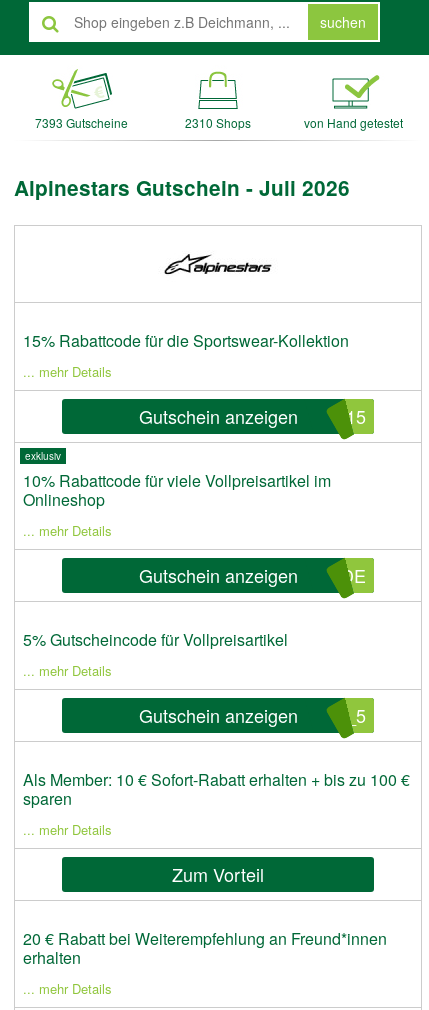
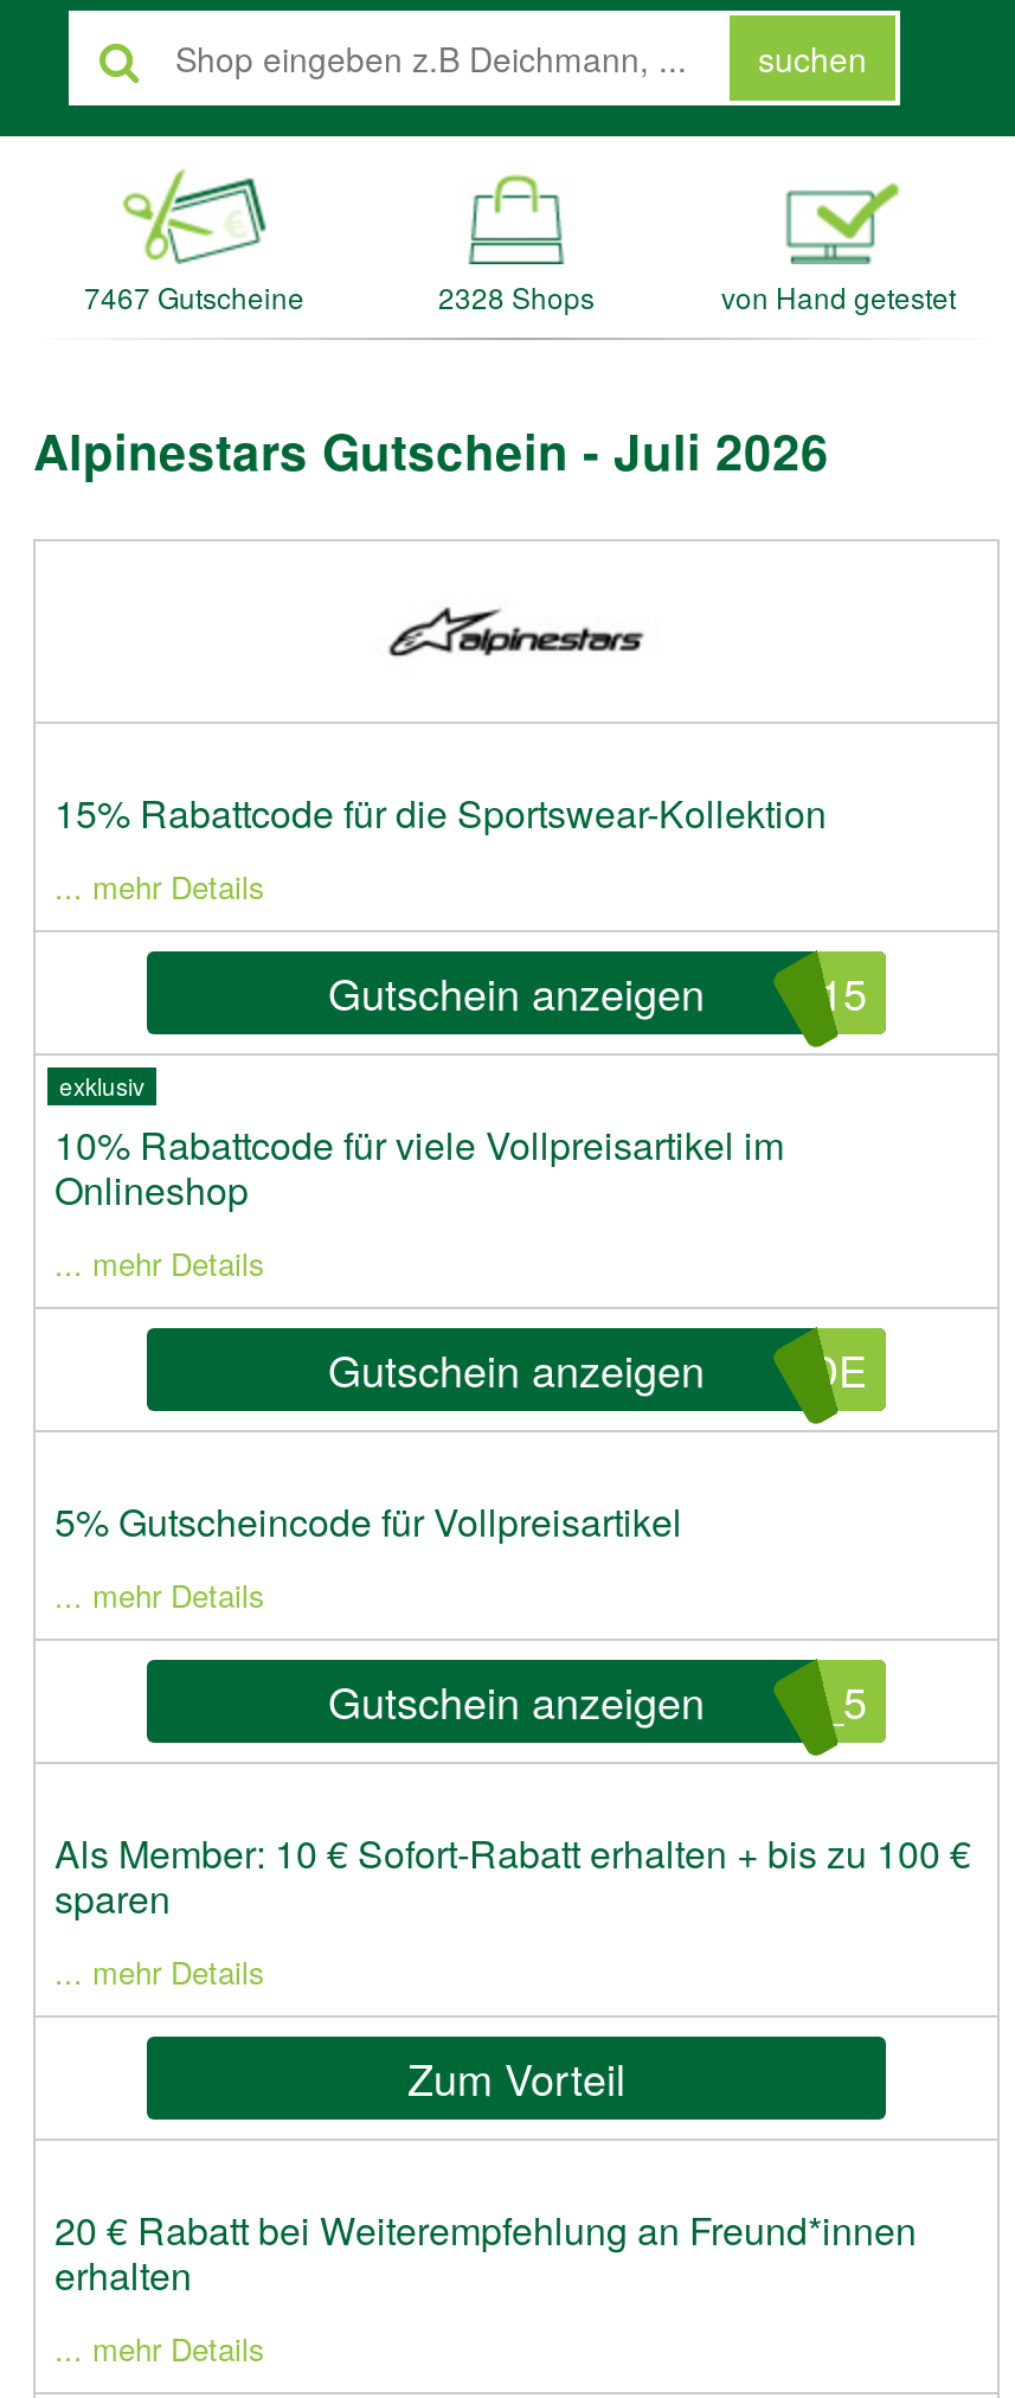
[35,114,128,131] 7393 Gutscheine -> [84,276,304,316] 7467 Gutscheine
[185,114,251,131] 2310 Shops -> [438,276,595,316] 2328 Shops

